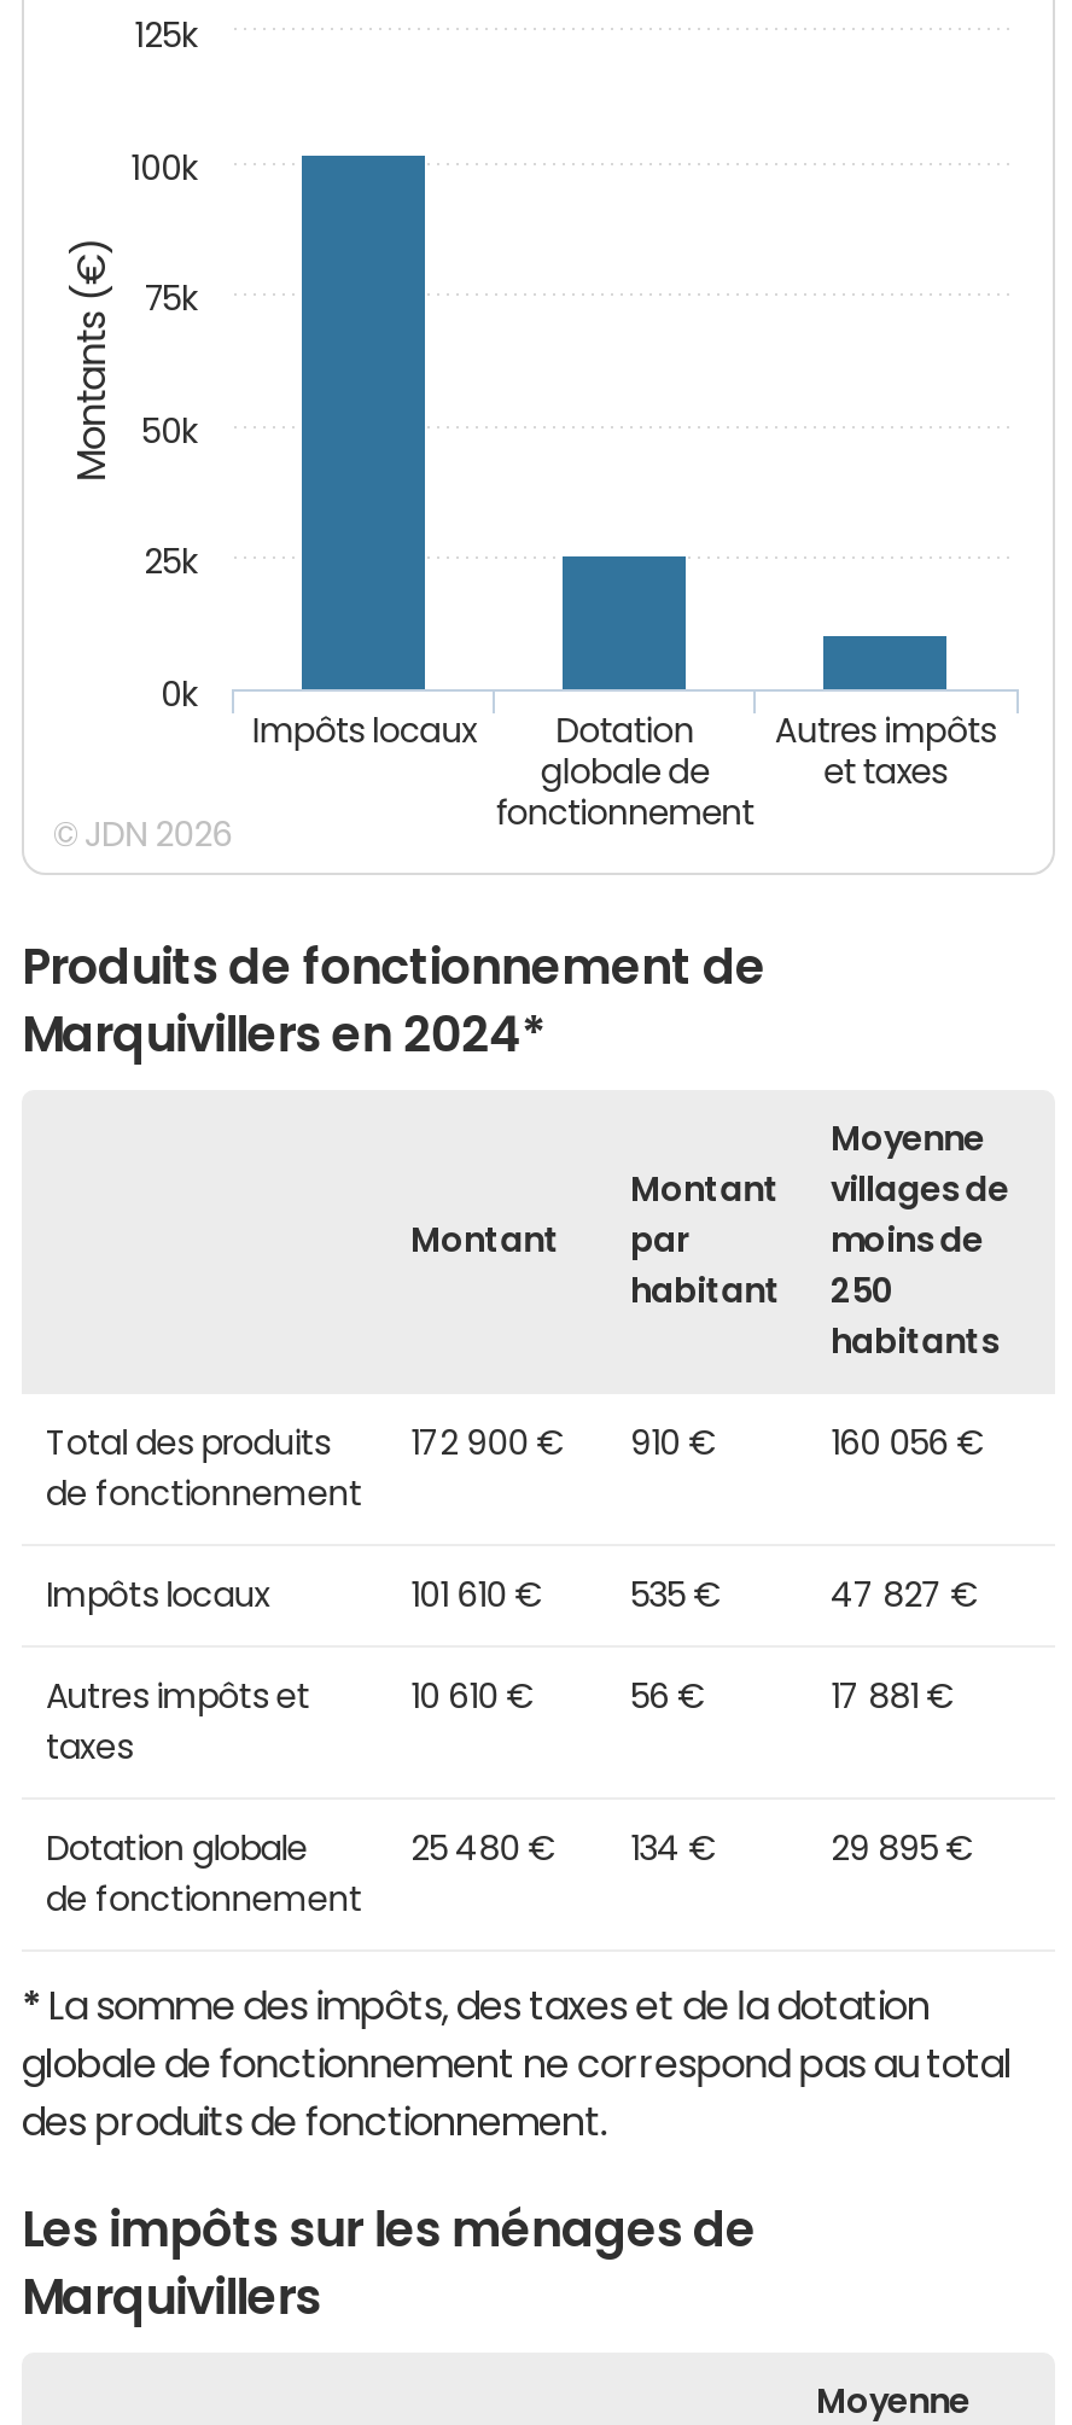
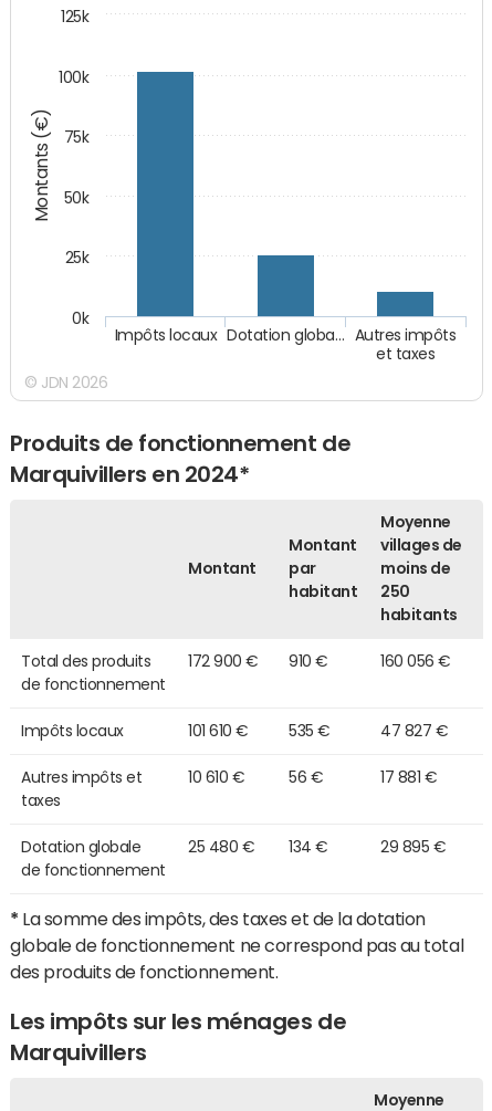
[496,713,755,829] Dotation | globale de | fonctionnement -> [227,327,345,345] Dotation globa…

